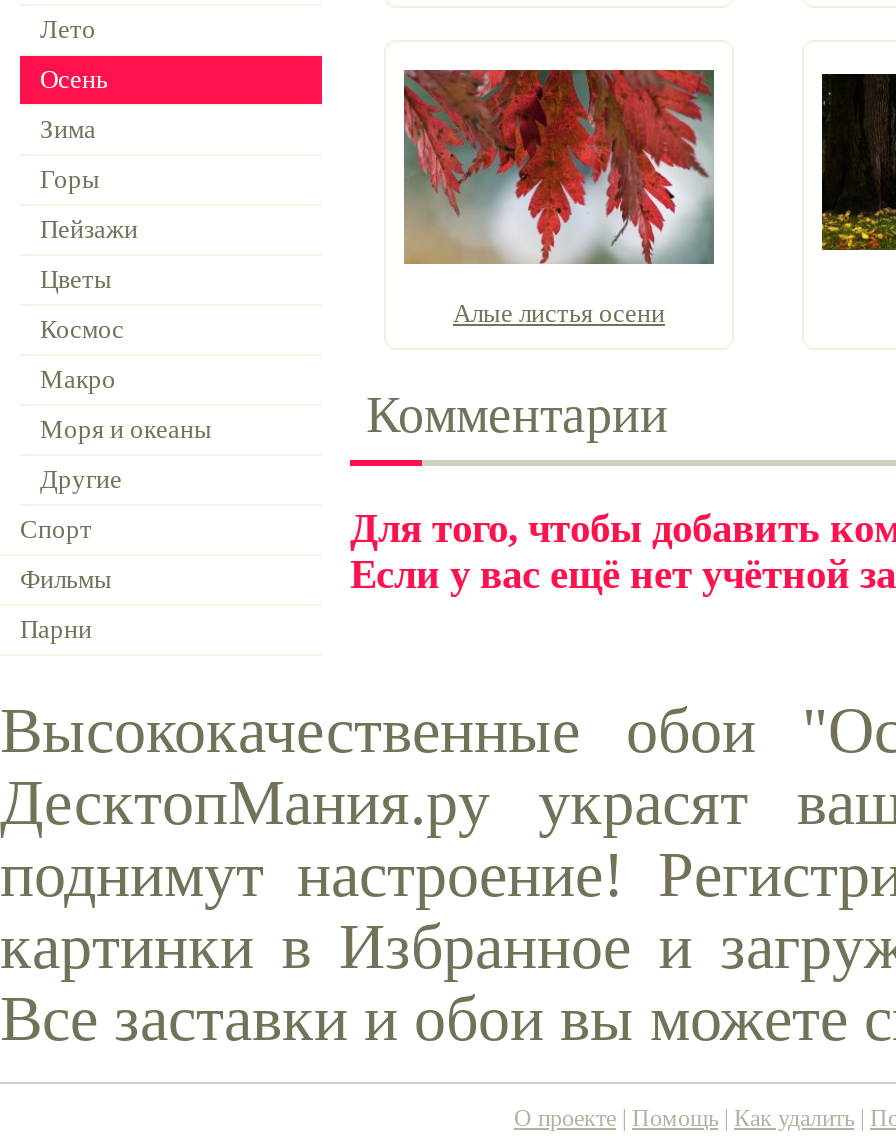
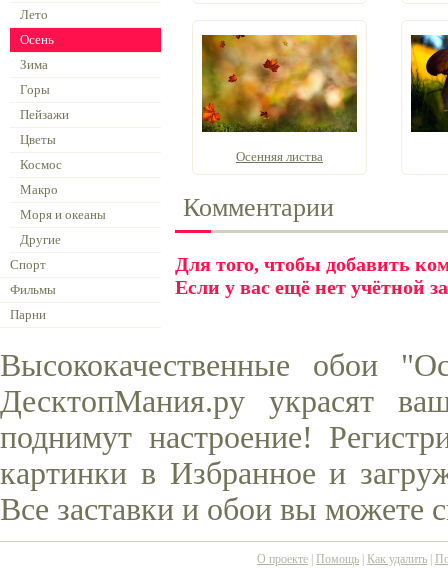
[402,68,716,328] [image] | Алые листья осени -> [201,34,358,164] [image] | Осенняя листва
[820,70,890,264] [image] -> [410,34,445,133] [image]

